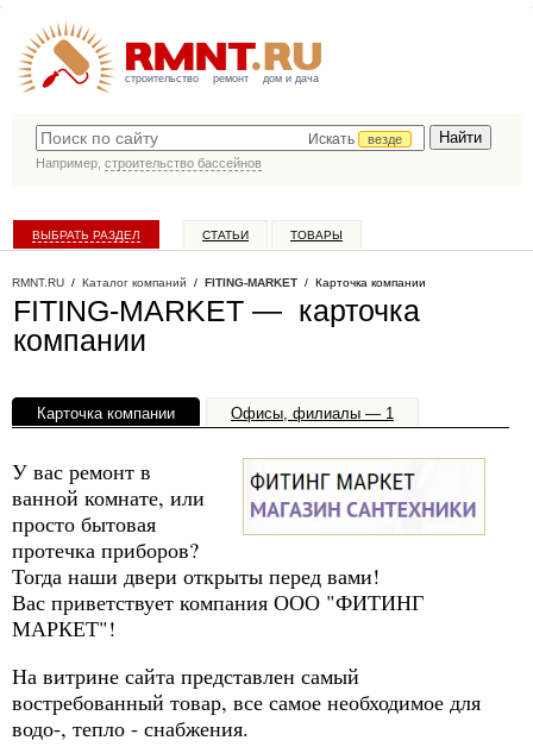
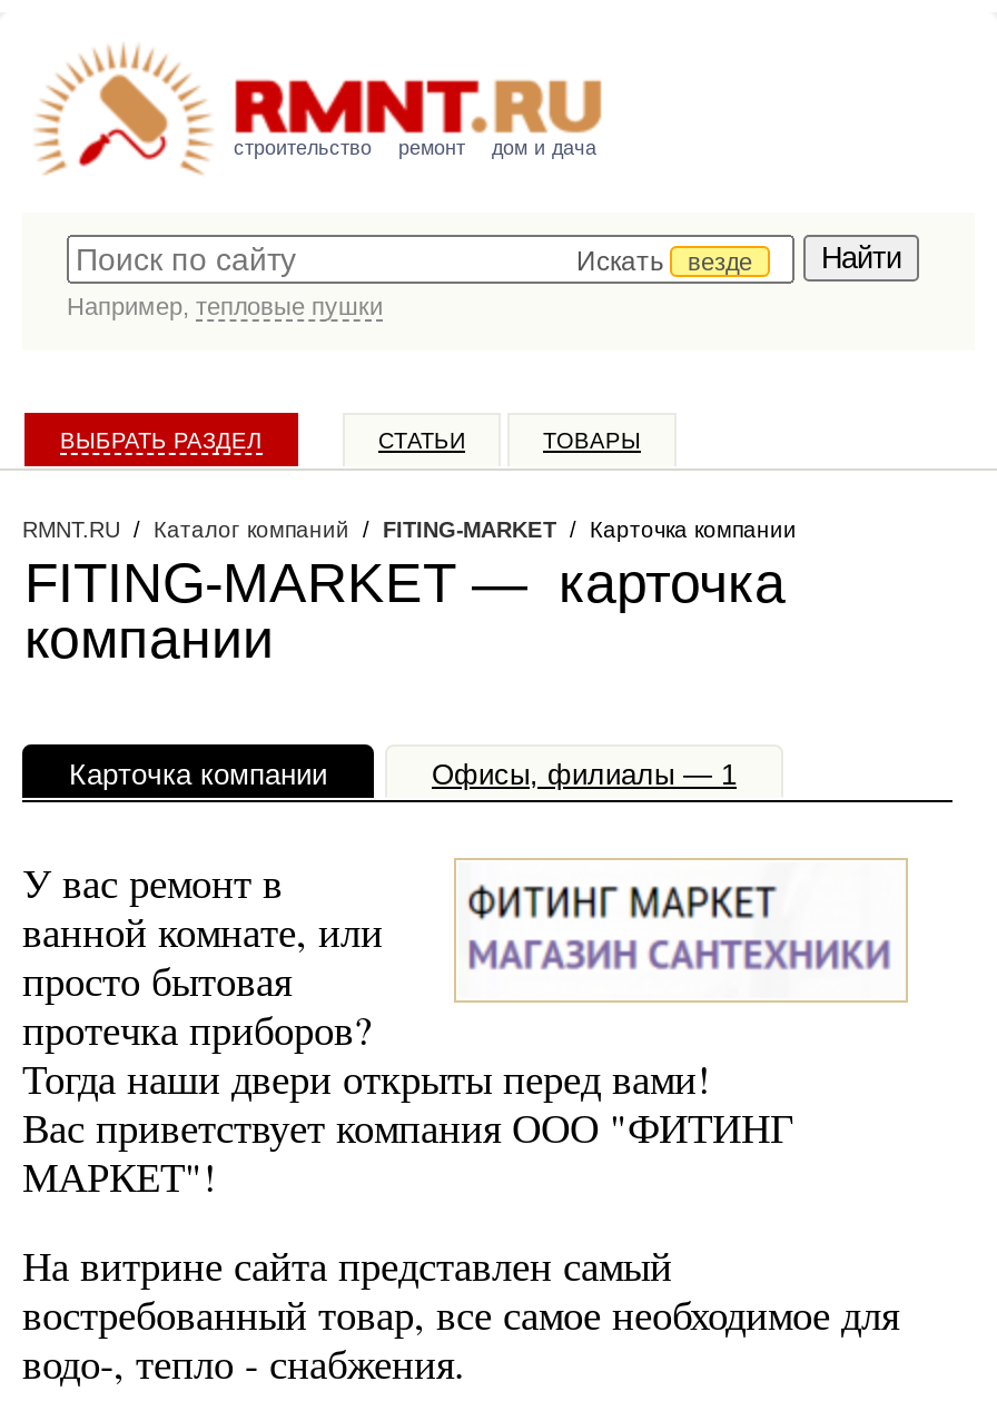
[36,156,262,170] Например, строительство бассейнов -> [67,293,383,319] Например, тепловые пушки

